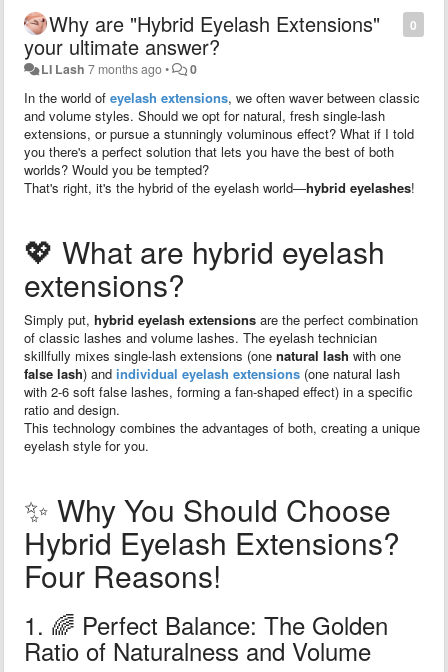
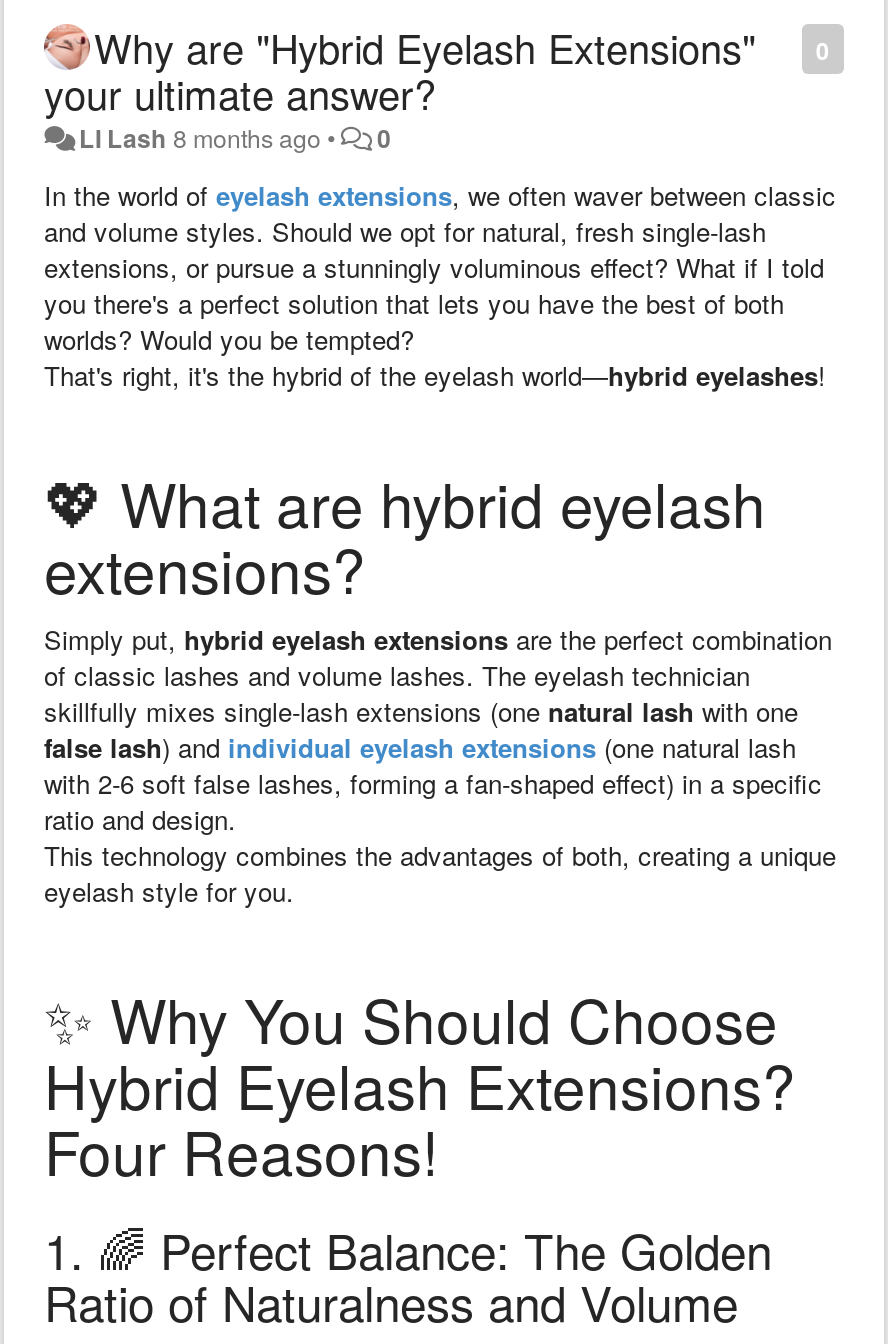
[41,60,172,78] LI Lash 7 months ago • -> [79,119,341,155] LI Lash 8 months ago •

